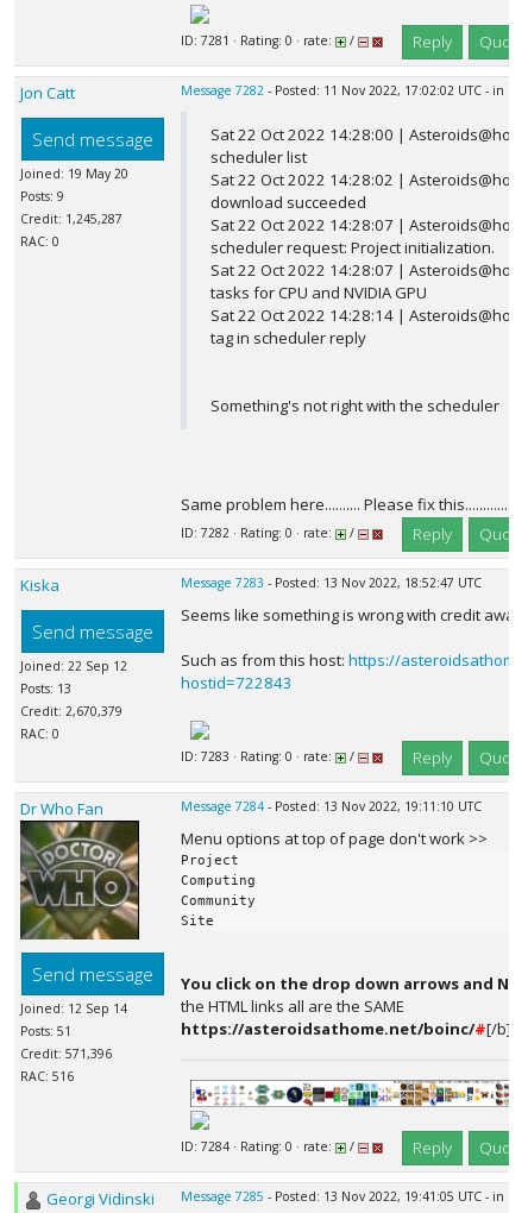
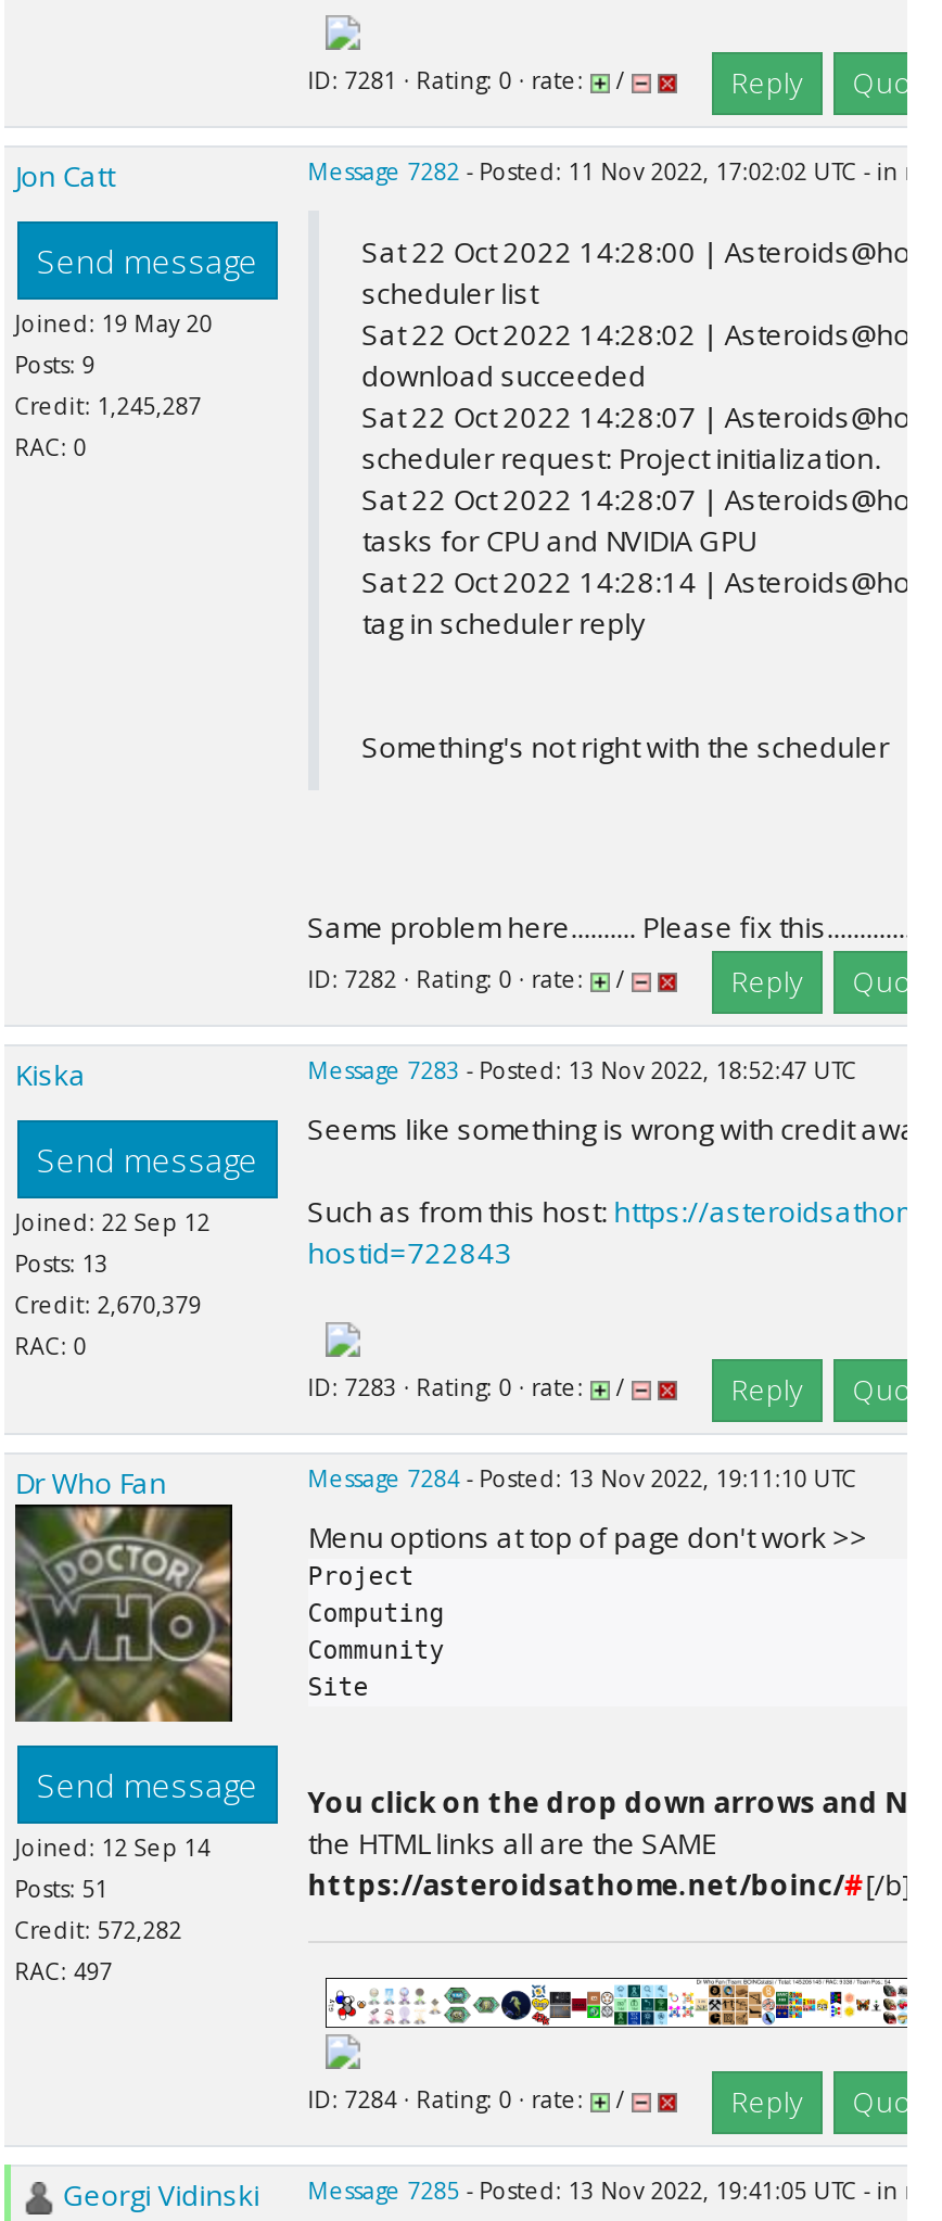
[20,1046,112,1062] Credit: 571,396 -> [15,1915,182,1946] Credit: 572,282
[20,1068,73,1085] RAC: 516 -> [15,1957,112,1987] RAC: 497

